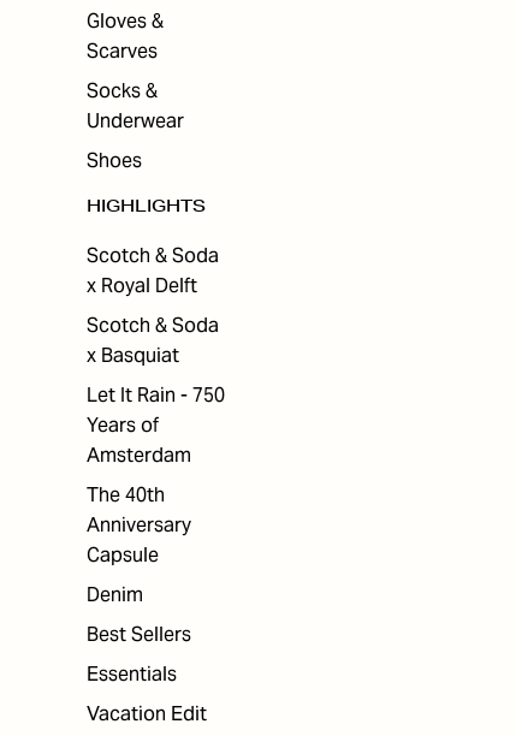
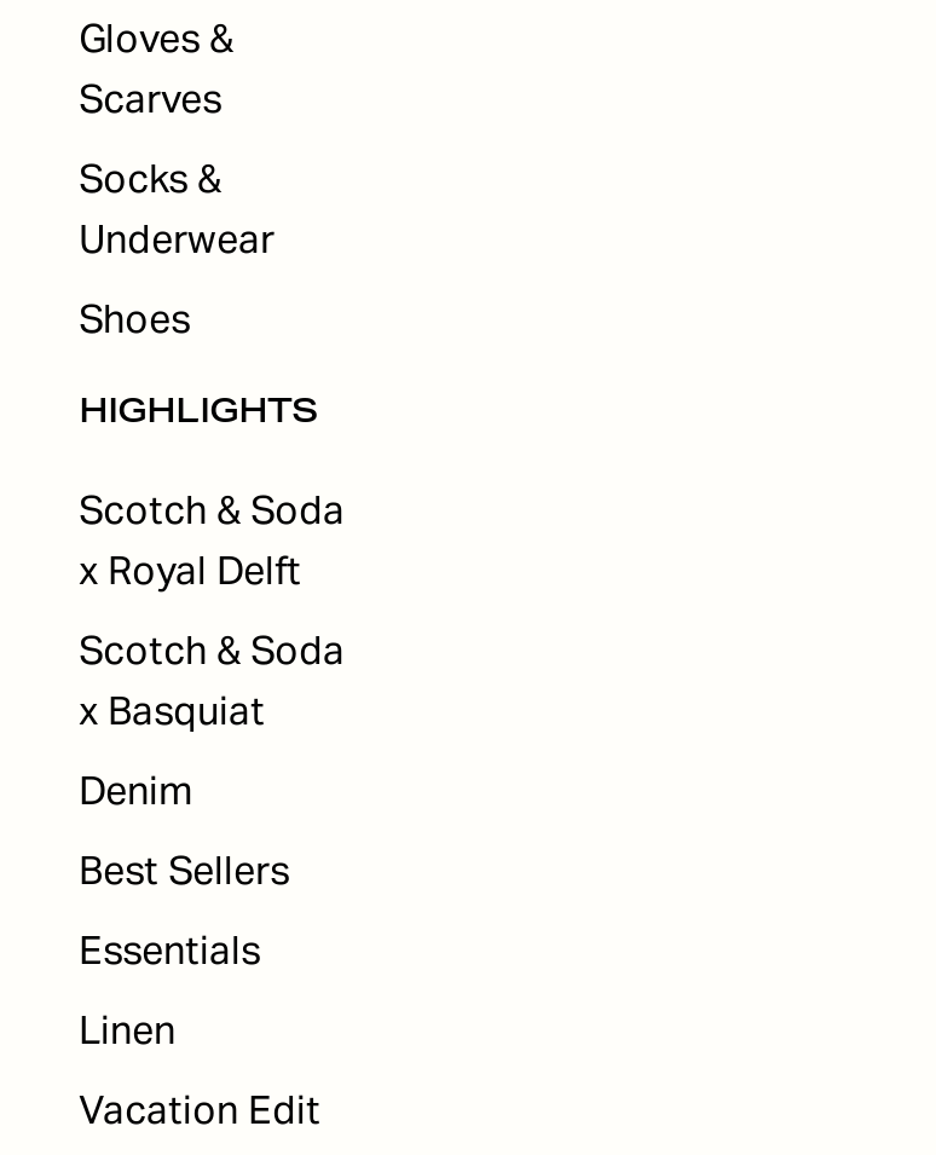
[86,382,224,567] Let It Rain - 750 | Years of | Amsterdam | The 40th | Anniversary | Capsule -> none
moved [86,582,191,686] -> [79,765,289,976]: Denim | Best Sellers | Essentials
none -> [79,1005,176,1055] Linen

